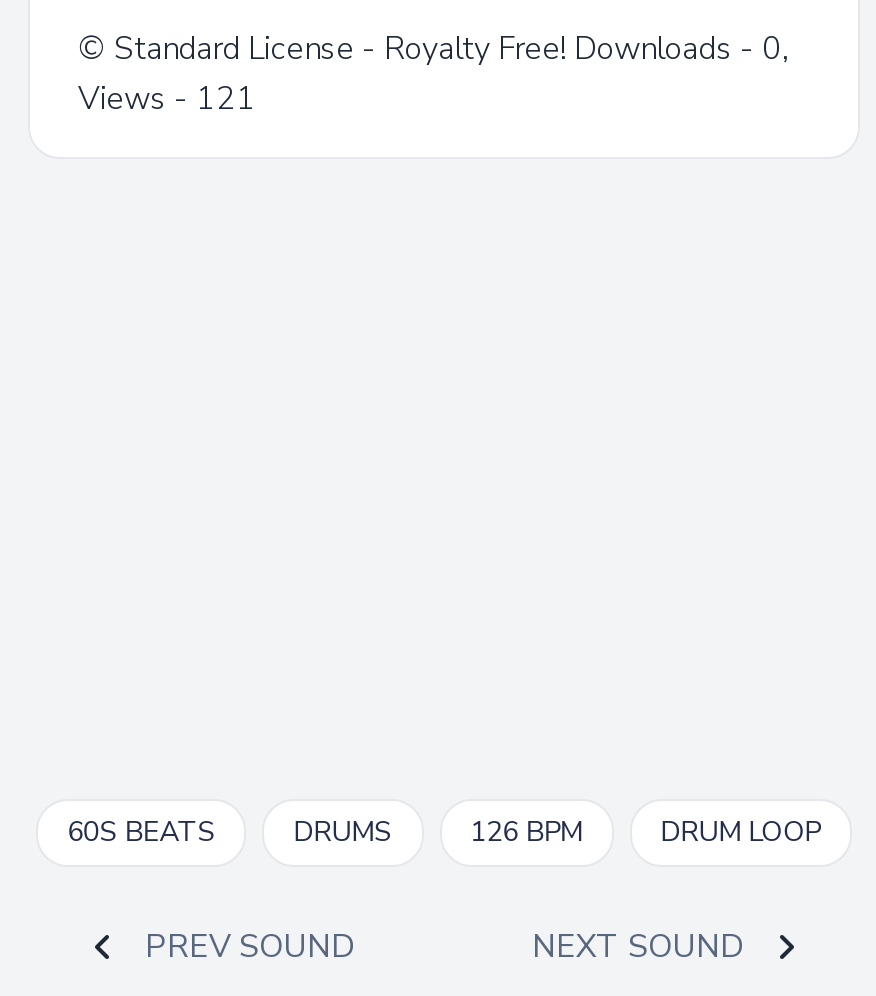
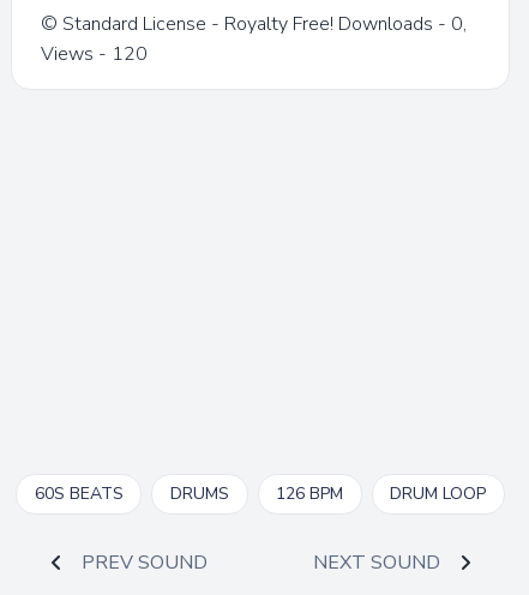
[78,78,256,122] Views - 121 -> [41,41,148,68] Views - 120

